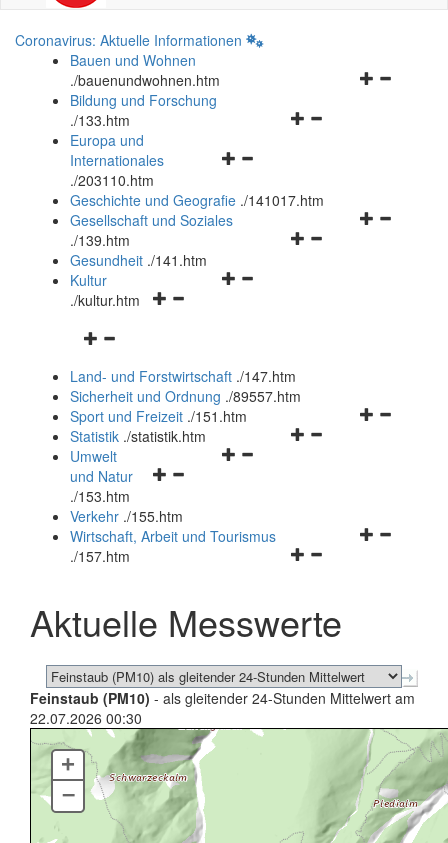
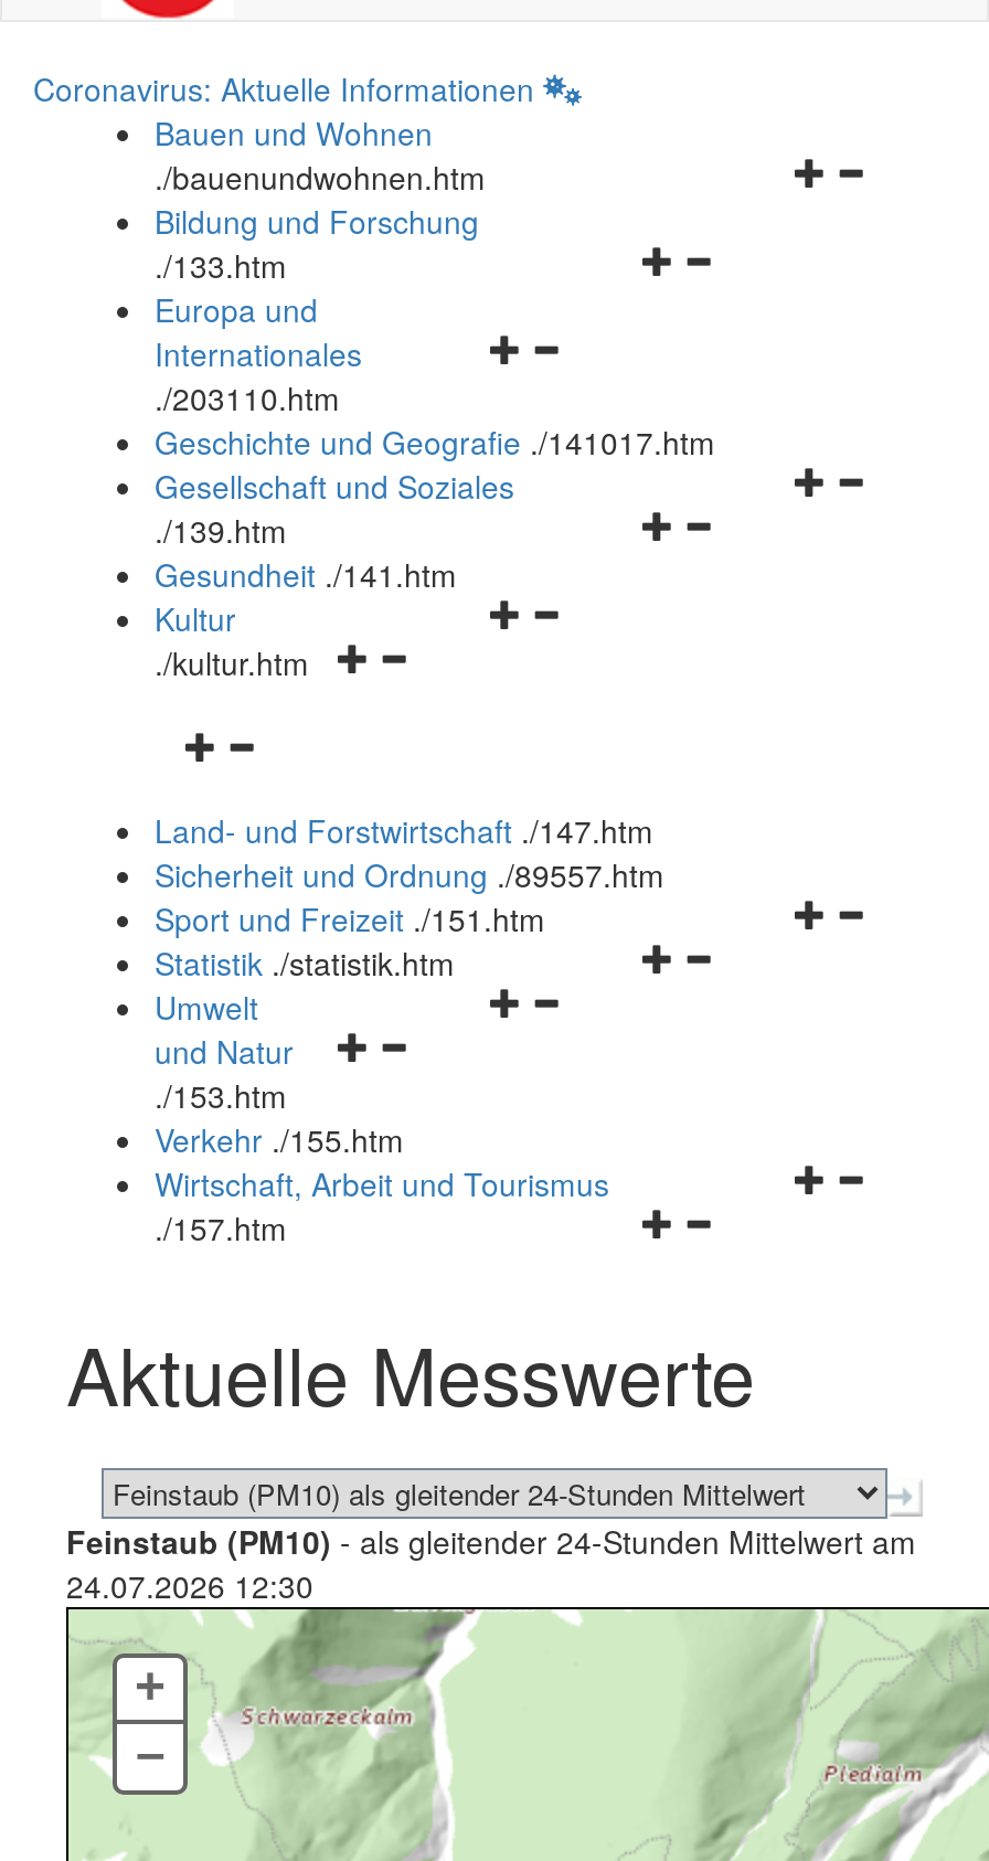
[30,708,142,728] 22.07.2026 00:30 -> [66,1563,313,1607] 24.07.2026 12:30

